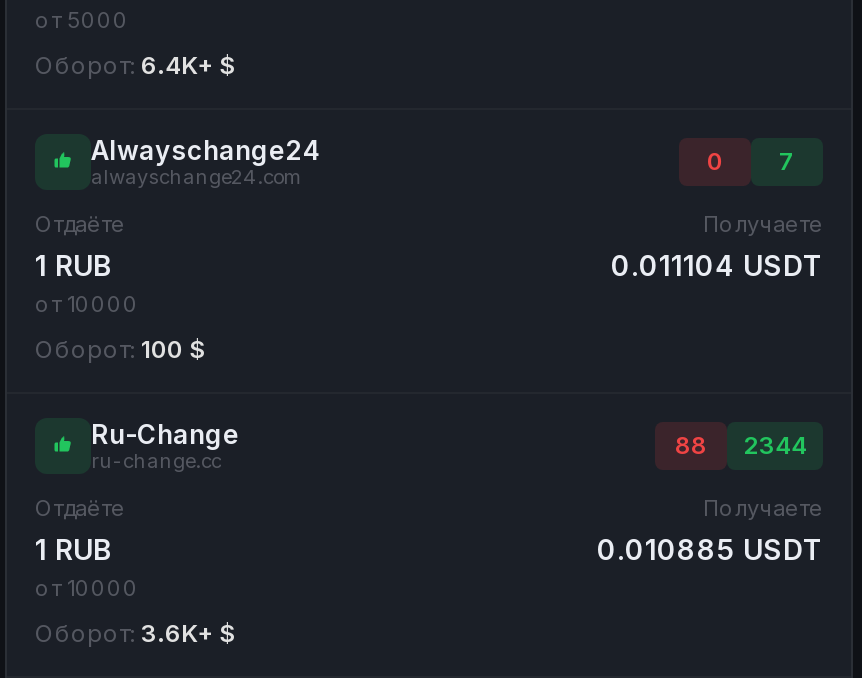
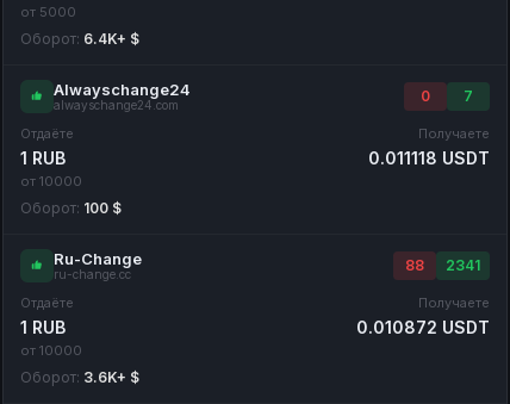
[611,247,823,281] 0.011104 USDT -> [368,147,490,167] 0.011118 USDT
[675,429,807,459] 88 2344 -> [405,256,480,274] 88 2341
[597,531,823,565] 0.010885 USDT -> [356,316,490,337] 0.010872 USDT

